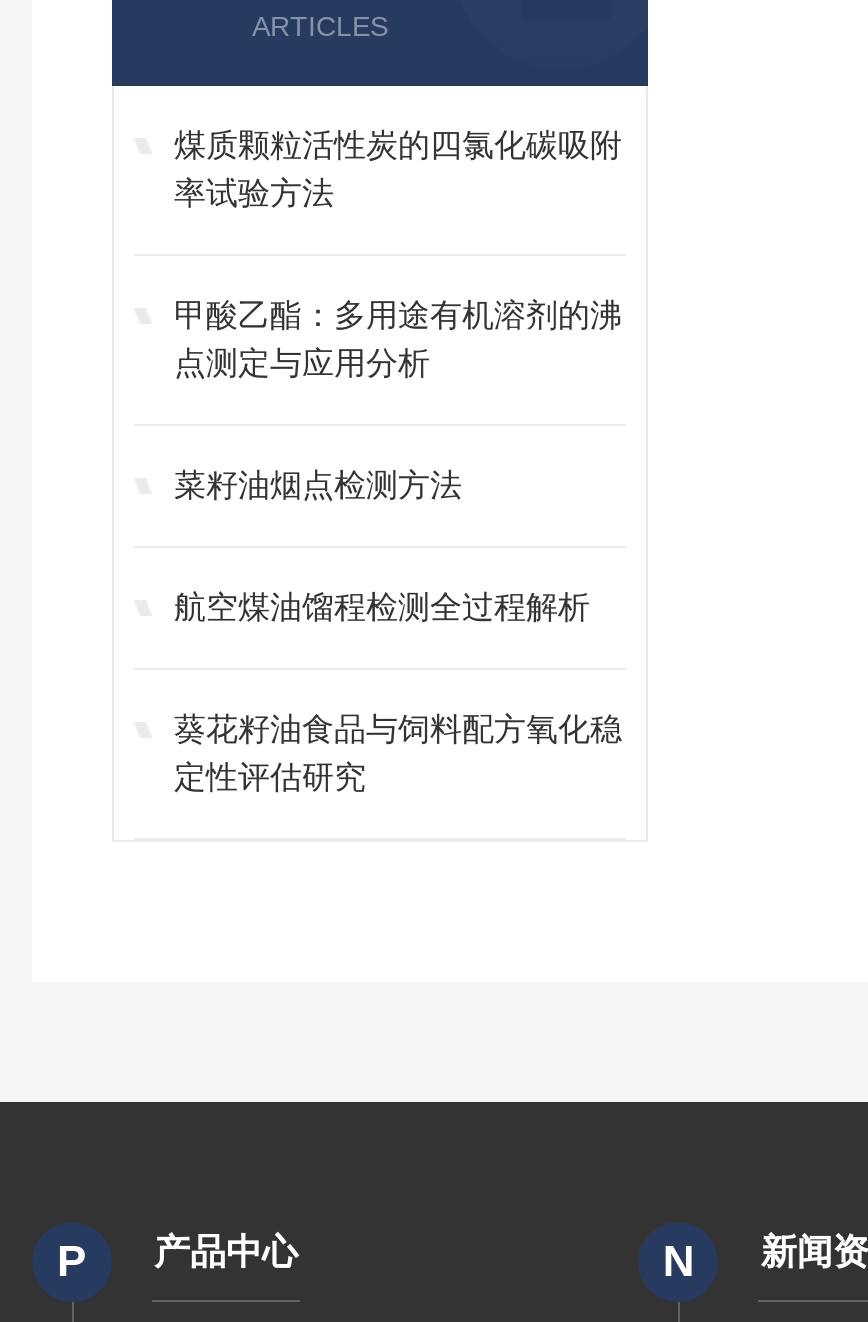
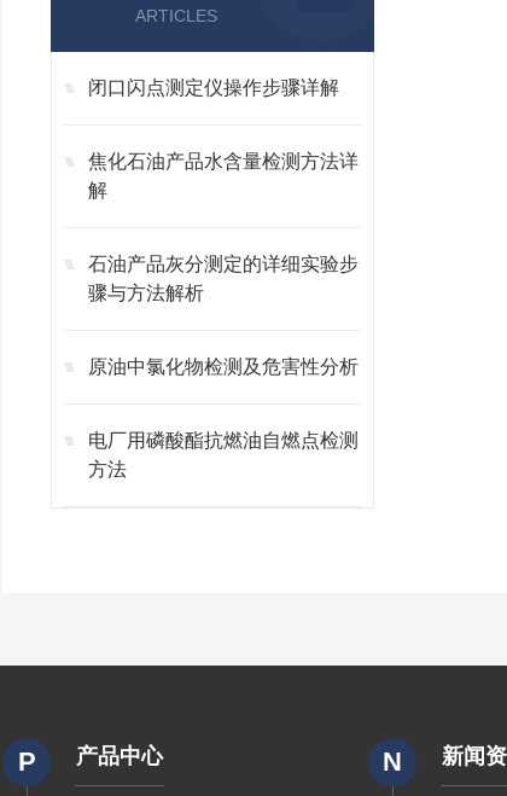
[174,128,622,210] 煤质颗粒活性炭的四氯化碳吸附 | 率试验方法 -> [88,77,339,98] 闭口闪点测定仪操作步骤详解
[174,298,622,380] 甲酸乙酯：多用途有机溶剂的沸 | 点测定与应用分析 -> [88,151,359,201] 焦化石油产品水含量检测方法详 | 解
[174,468,462,502] 菜籽油烟点检测方法 -> [88,254,359,303] 石油产品灰分测定的详细实验步 | 骤与方法解析
[174,590,590,624] 航空煤油馏程检测全过程解析 -> [88,356,359,377] 原油中氯化物检测及危害性分析
[174,712,622,794] 葵花籽油食品与饲料配方氧化稳 | 定性评估研究 -> [88,430,359,480] 电厂用磷酸酯抗燃油自燃点检测 | 方法

